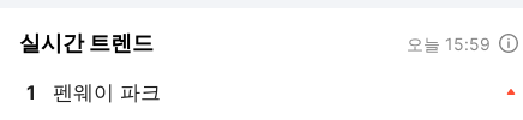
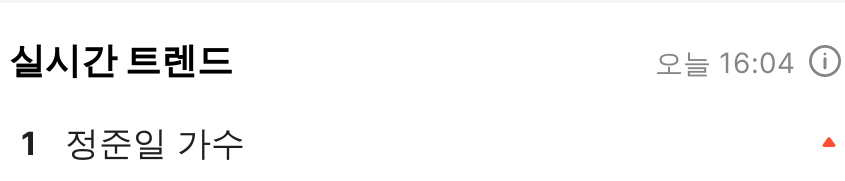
[407,33,491,54] 오늘 15:59 -> [655,45,795,79] 오늘 16:04
[53,80,161,104] 펜웨이 파크 -> [65,123,245,163] 정준일 가수

